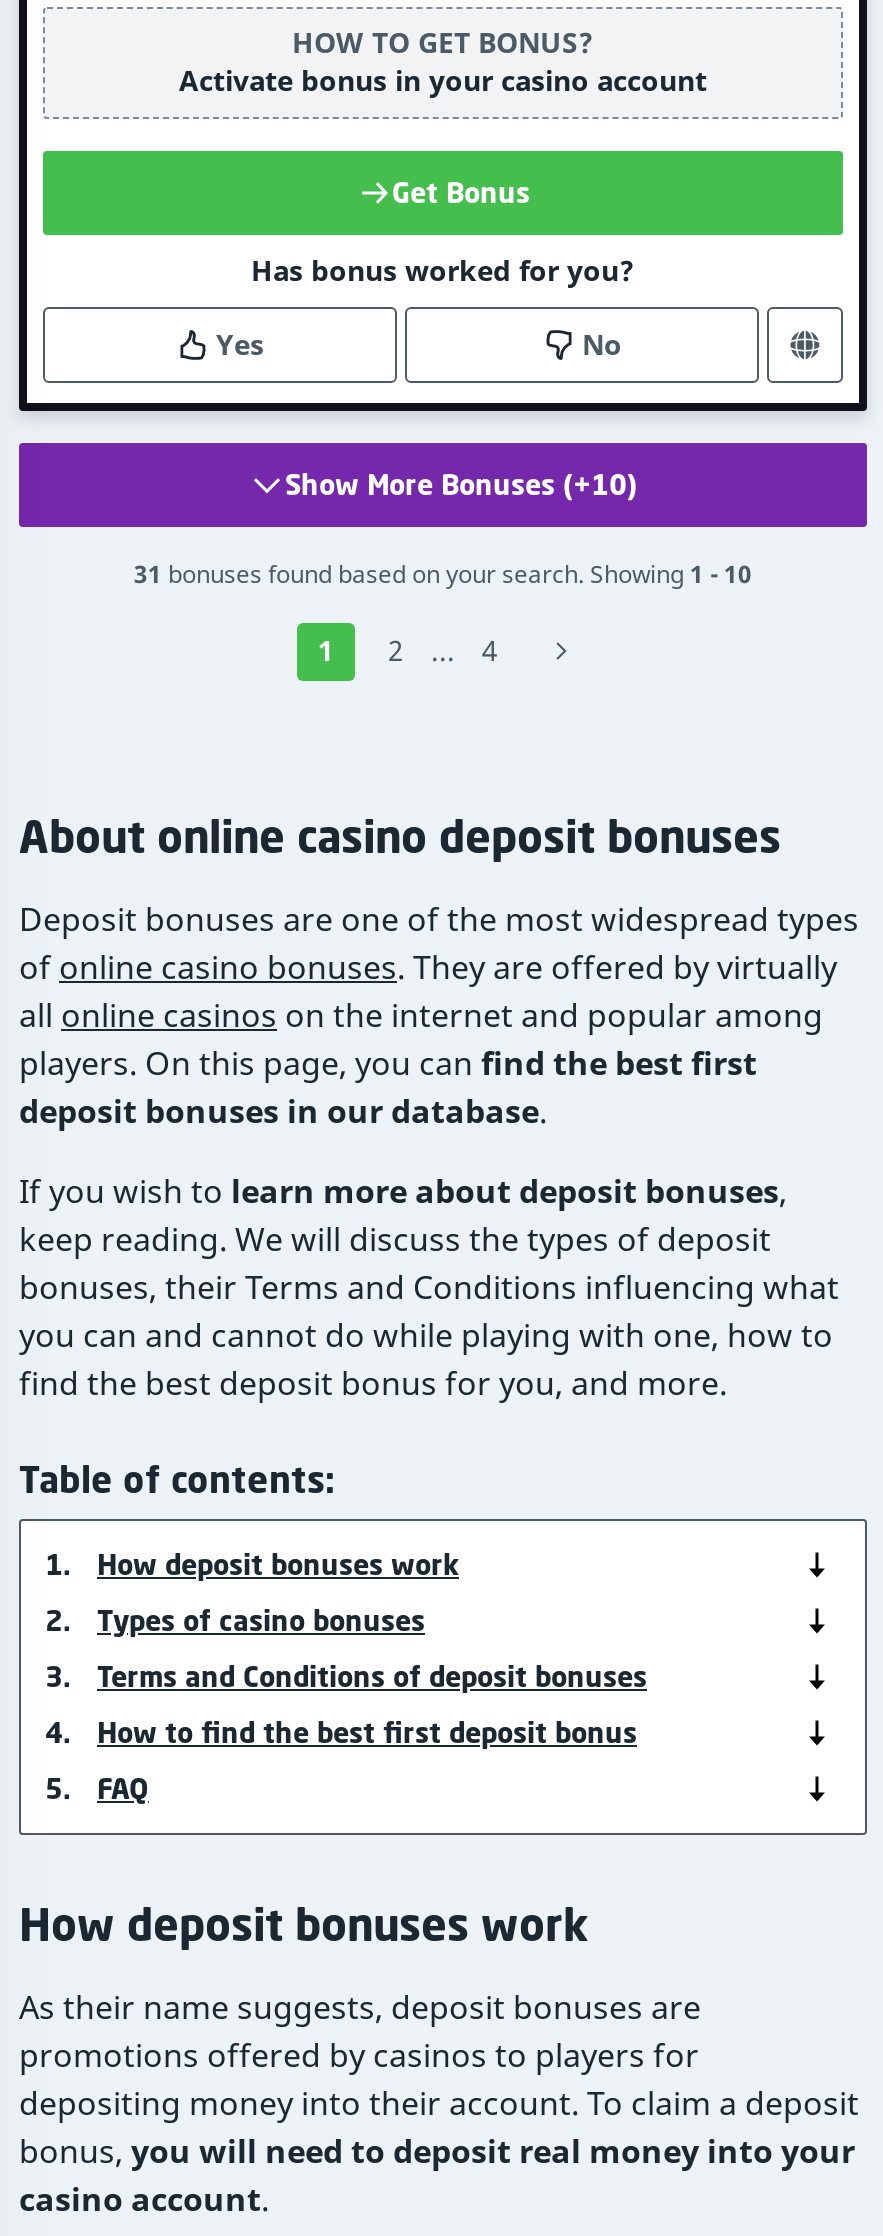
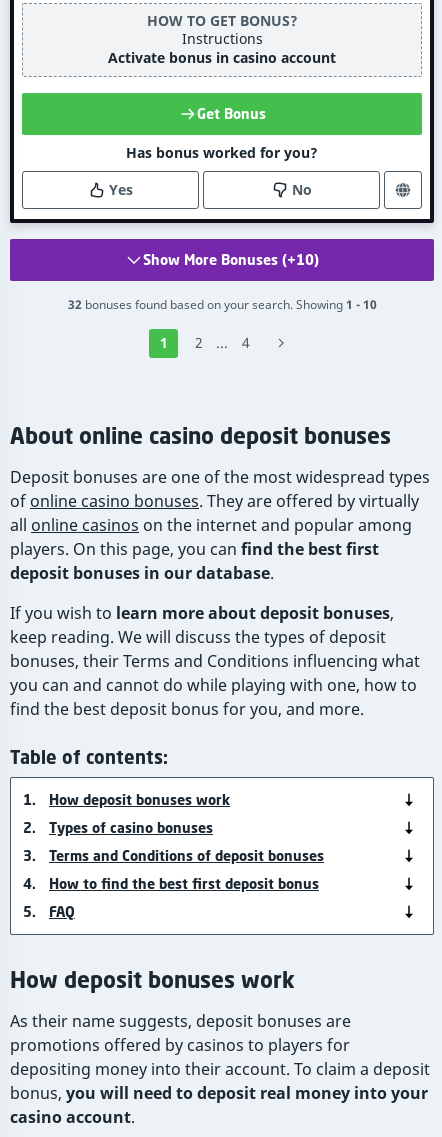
[179,61,707,99] Activate bonus in your casino account -> [108,29,336,67] Instructions | Activate bonus in casino account
[134,557,752,591] 31 bonuses found based on your search. Showing 1 - 10 -> [67,296,376,313] 32 bonuses found based on your search. Showing 1 - 10

